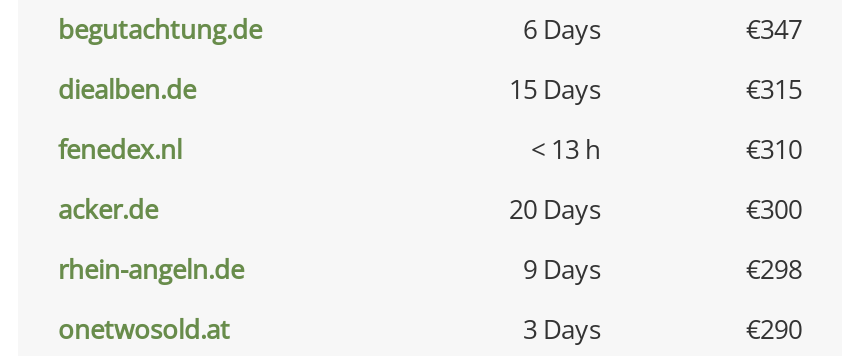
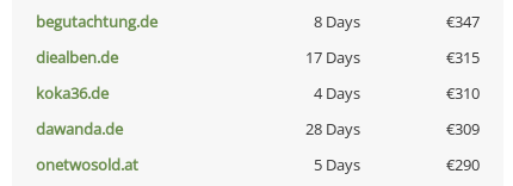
[523,11,601,47] 6 Days -> [313,11,360,32] 8 Days
[509,71,601,107] 15 Days -> [305,46,360,68] 17 Days
[58,131,601,167] fenedex.nl | < 13 h -> [36,82,360,104] koka36.de | 4 Days
[58,191,802,287] acker.de | 20 Days | €300 | rhein-angeln.de | 9 Days | €298 -> [36,118,480,139] dawanda.de | 28 Days | €309
[523,311,601,347] 3 Days -> [313,154,360,175] 5 Days

